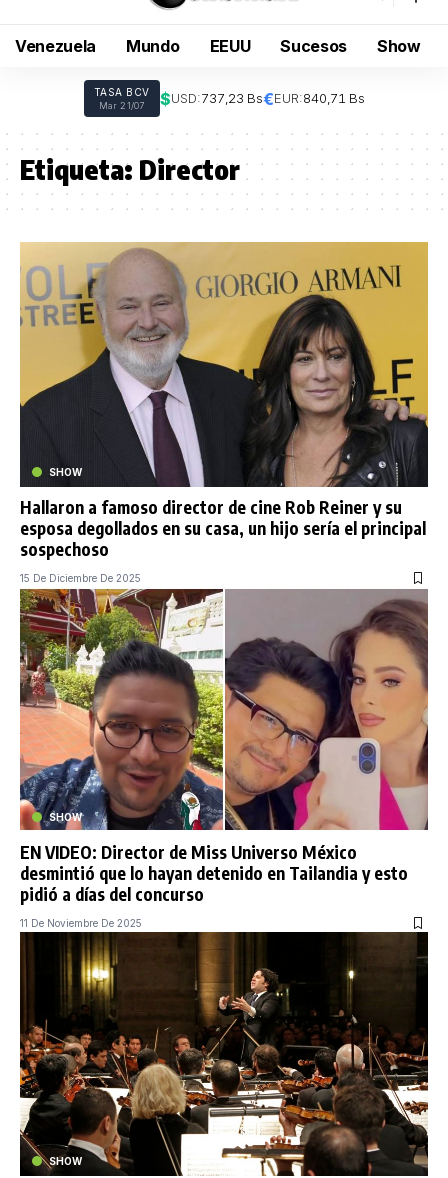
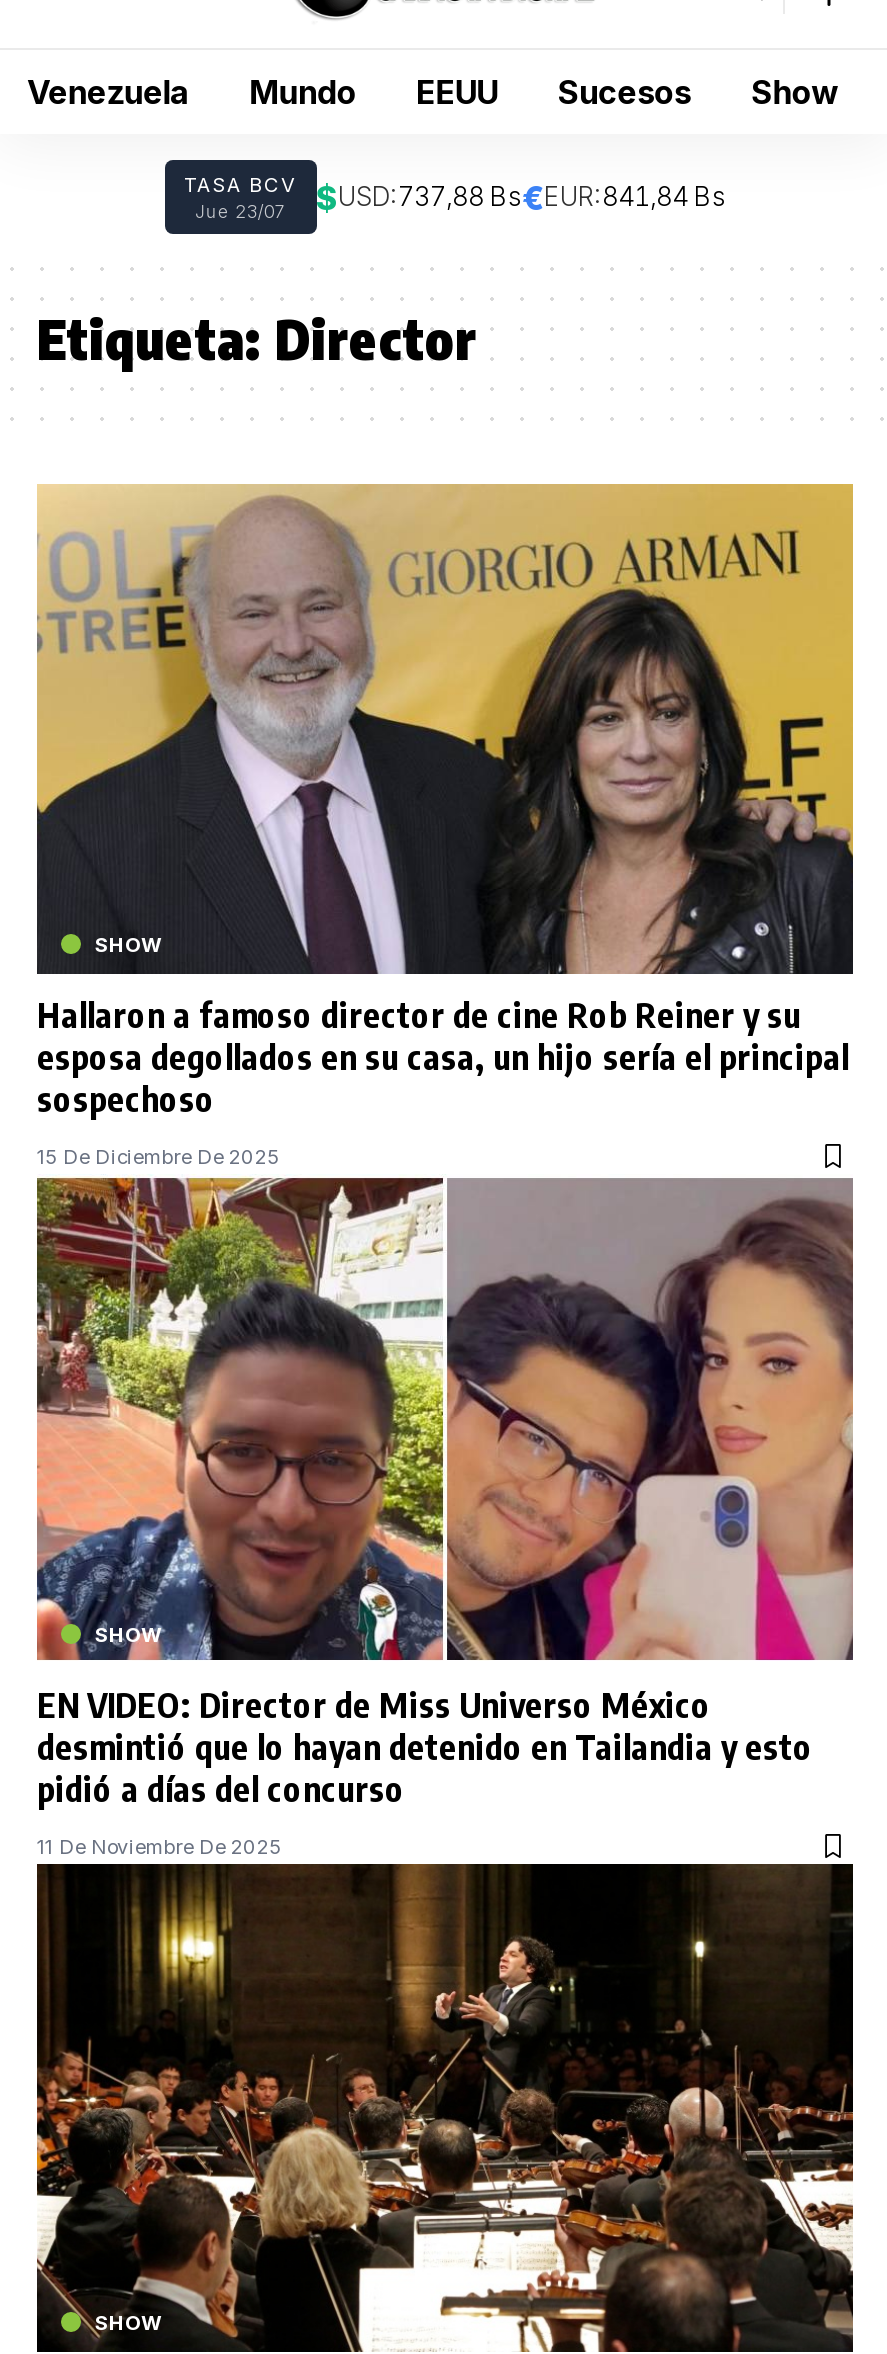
[99,89,364,111] Mar 21/07 | $USD:737,23 Bs€EUR:840,71 Bs -> [195,177,726,222] Jue 23/07 | $USD:737,88 Bs€EUR:841,84 Bs

